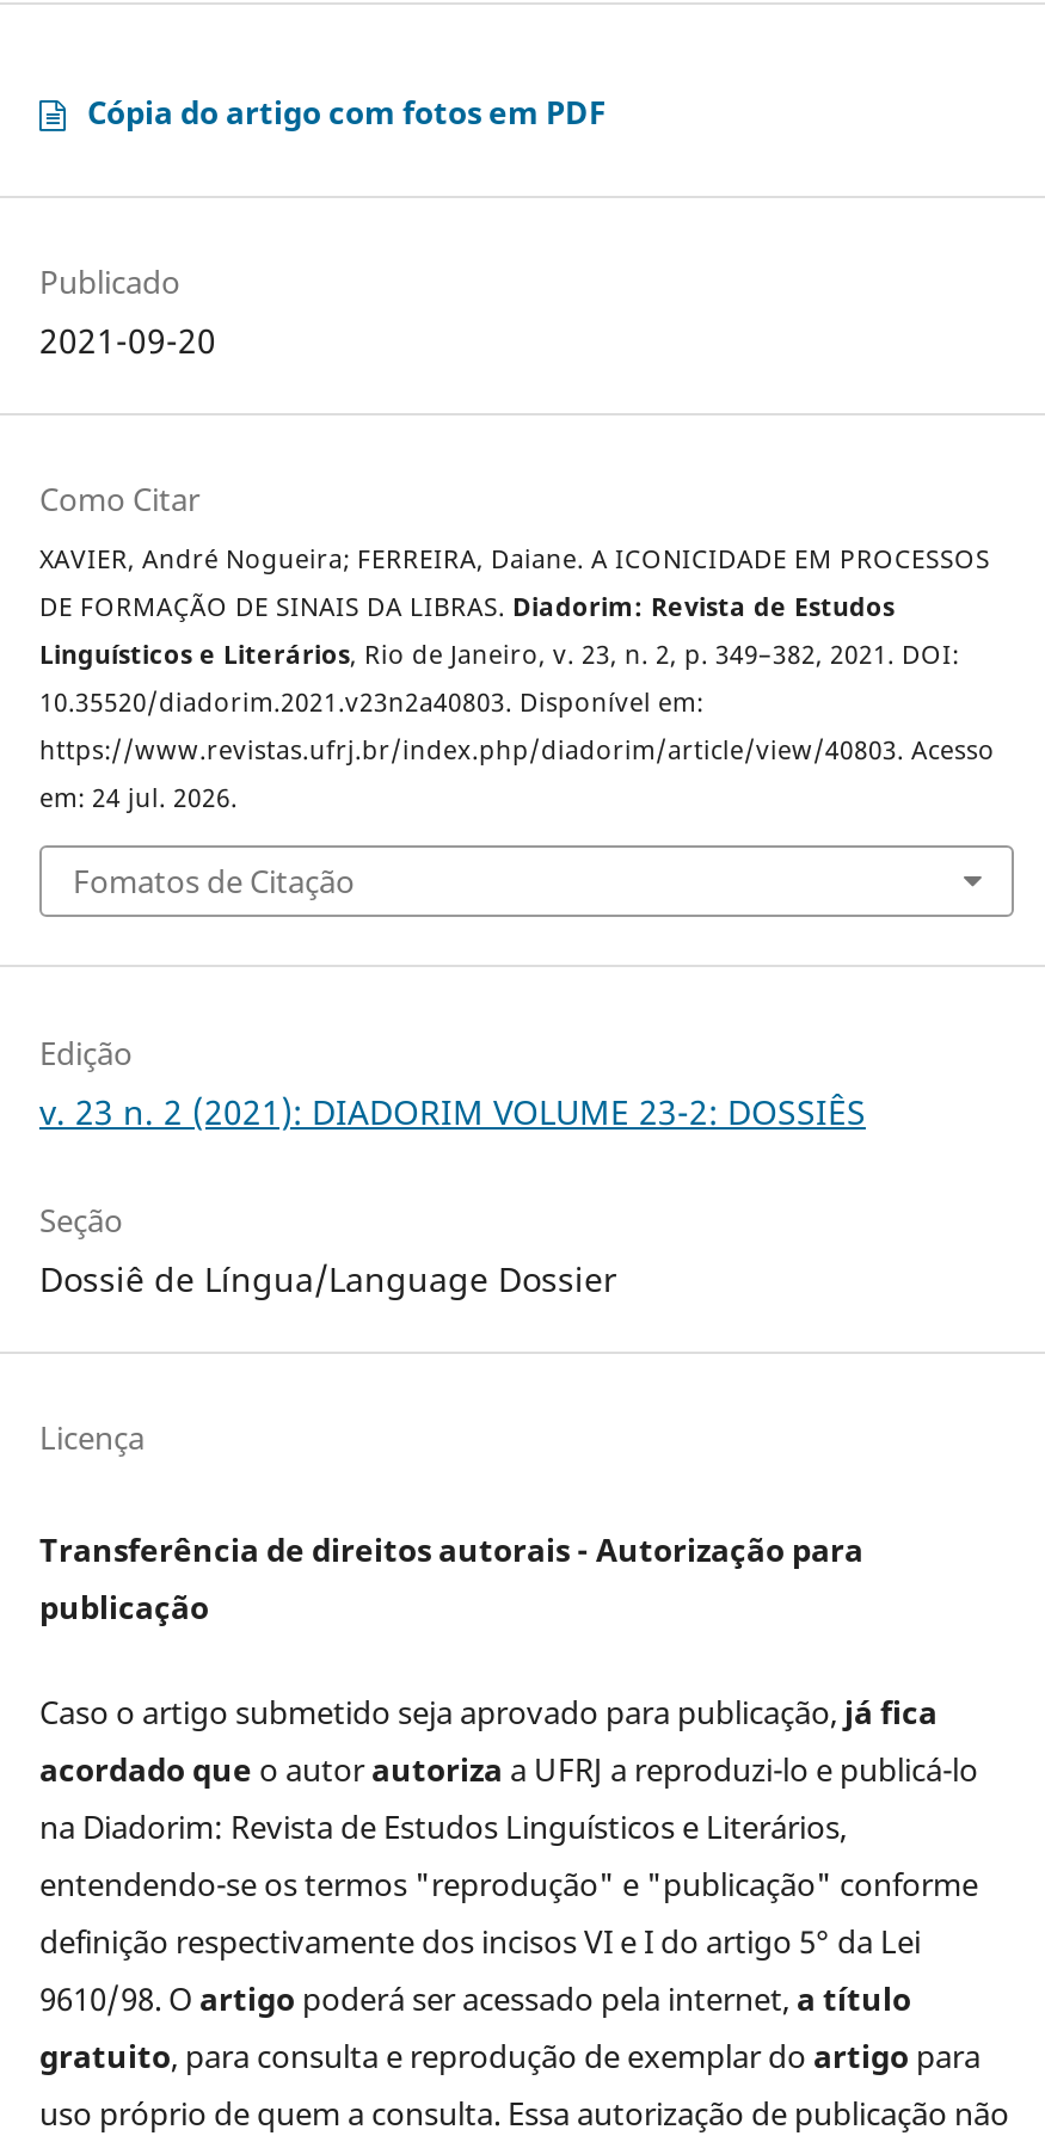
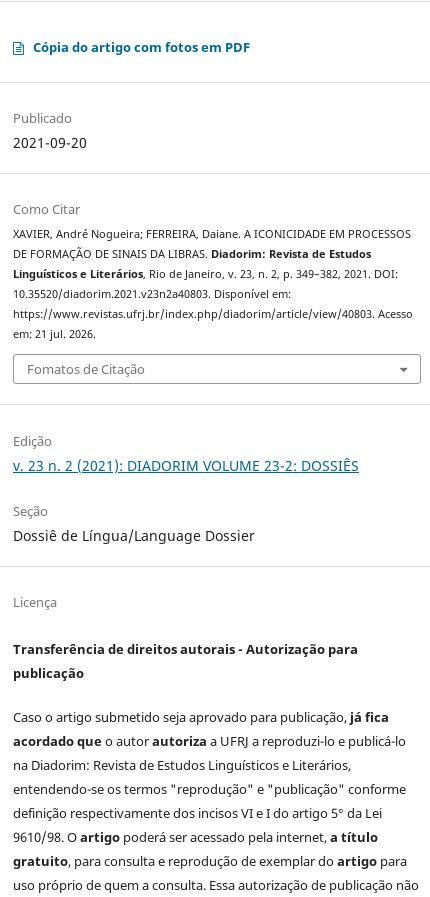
[39,781,238,814] em: 24 jul. 2026. -> [13,327,96,341] em: 21 jul. 2026.

